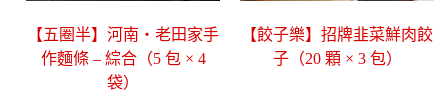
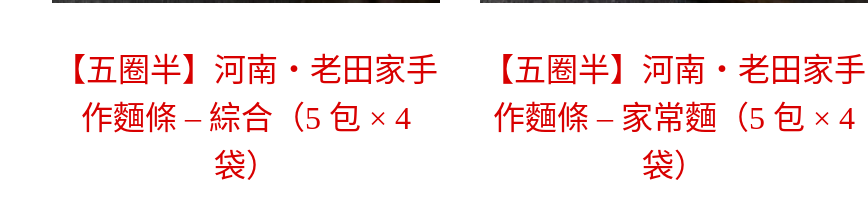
[241,26,433,67] 【餃子樂】招牌韭菜鮮肉餃 | 子（20 顆 × 3 包） -> [482,52,866,182] 【五圈半】河南・老田家手 | 作麵條 – 家常麵（5 包 × 4 | 袋）

